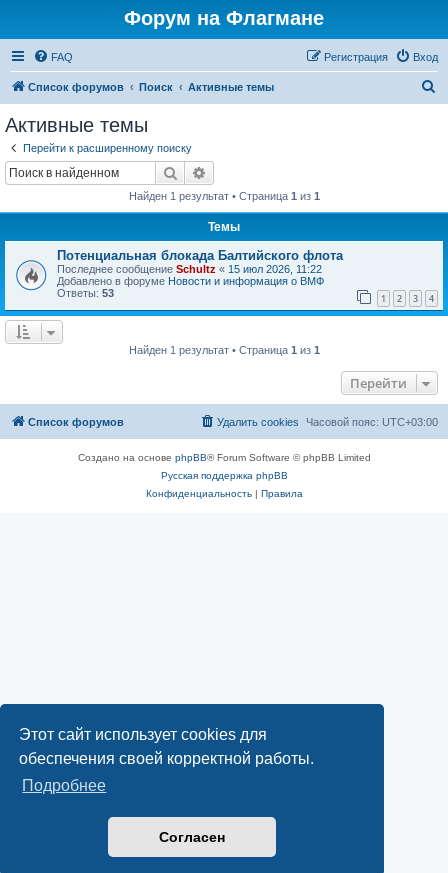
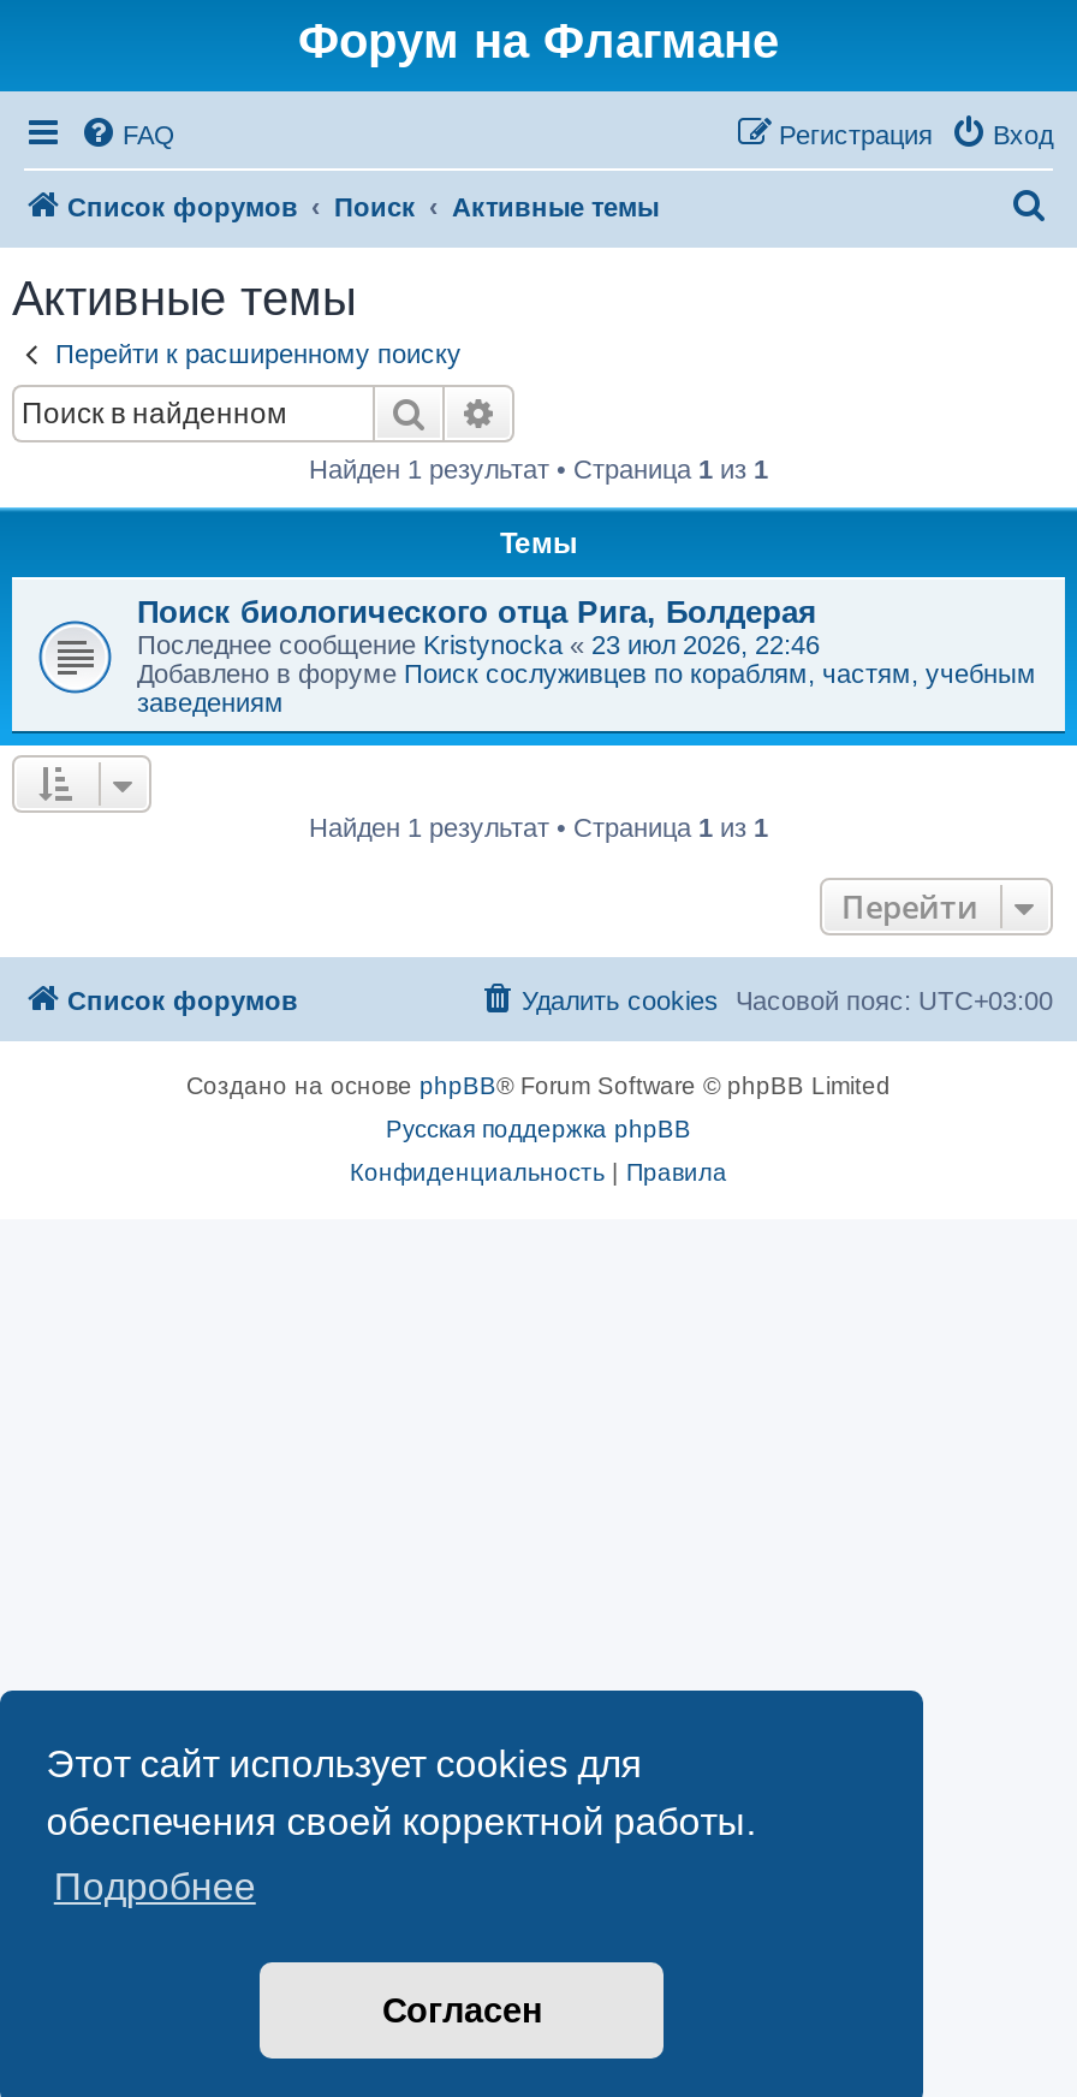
[57,247,434,305] Потенциальная блокада Балтийского флота | Последнее сообщение Schultz «15 июл 2026, 11:22 | Добавлено в форуме Новости и информация о ВМФ | Ответы: 53 | 1 | 2 | 3 | 4 -> [137,593,1036,715] Поиск биологического отца Рига, Болдерая | Последнее сообщение Kristynocka «23 июл 2026, 22:46 | Добавлено в форуме Поиск сослуживцев по кораблям, частям, учебным | заведениям

